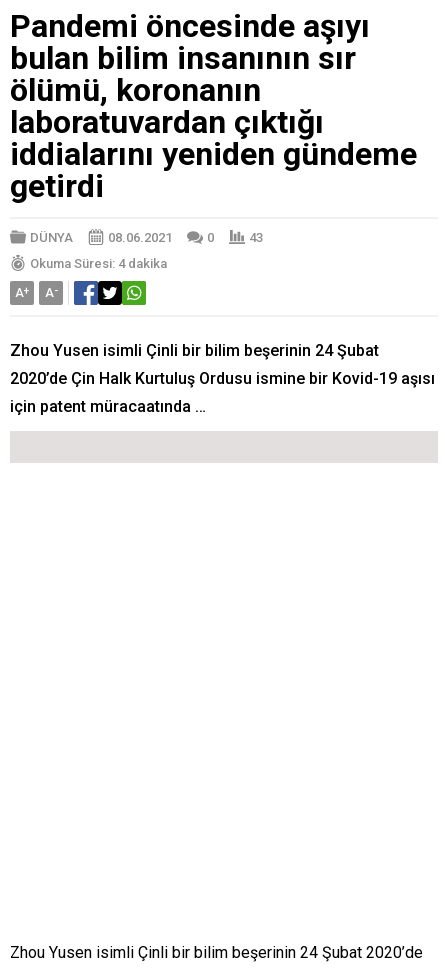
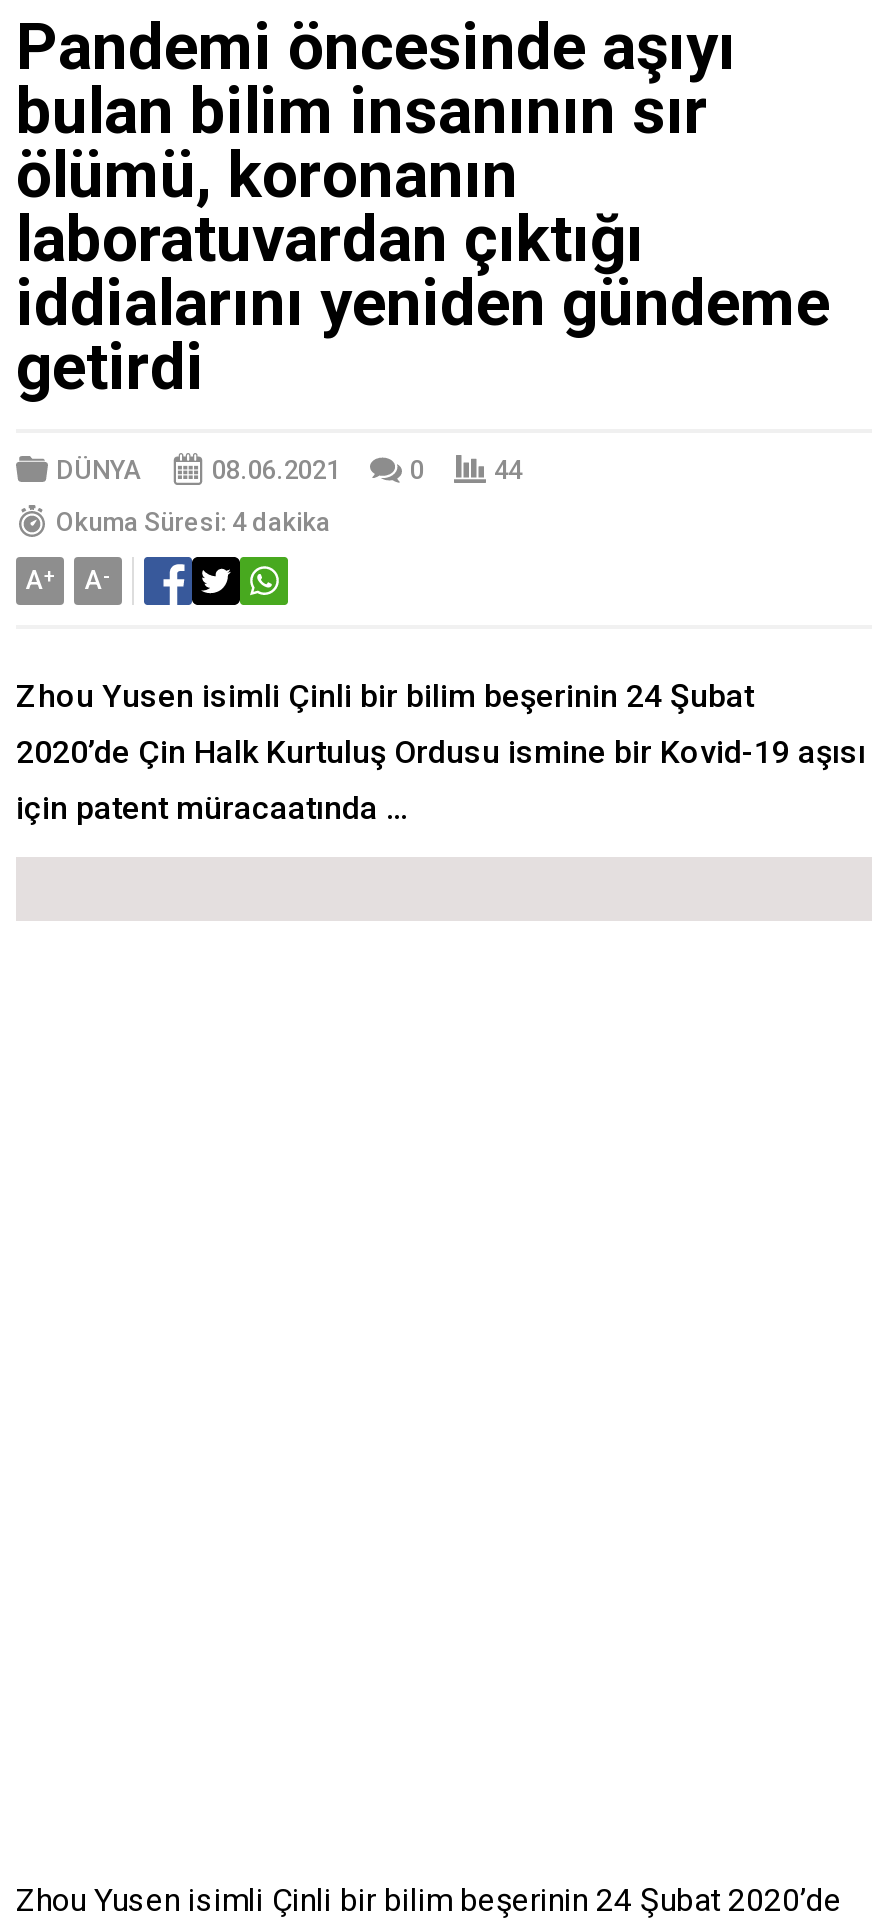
[249,229,263,244] 43 -> [494,454,522,484] 44

